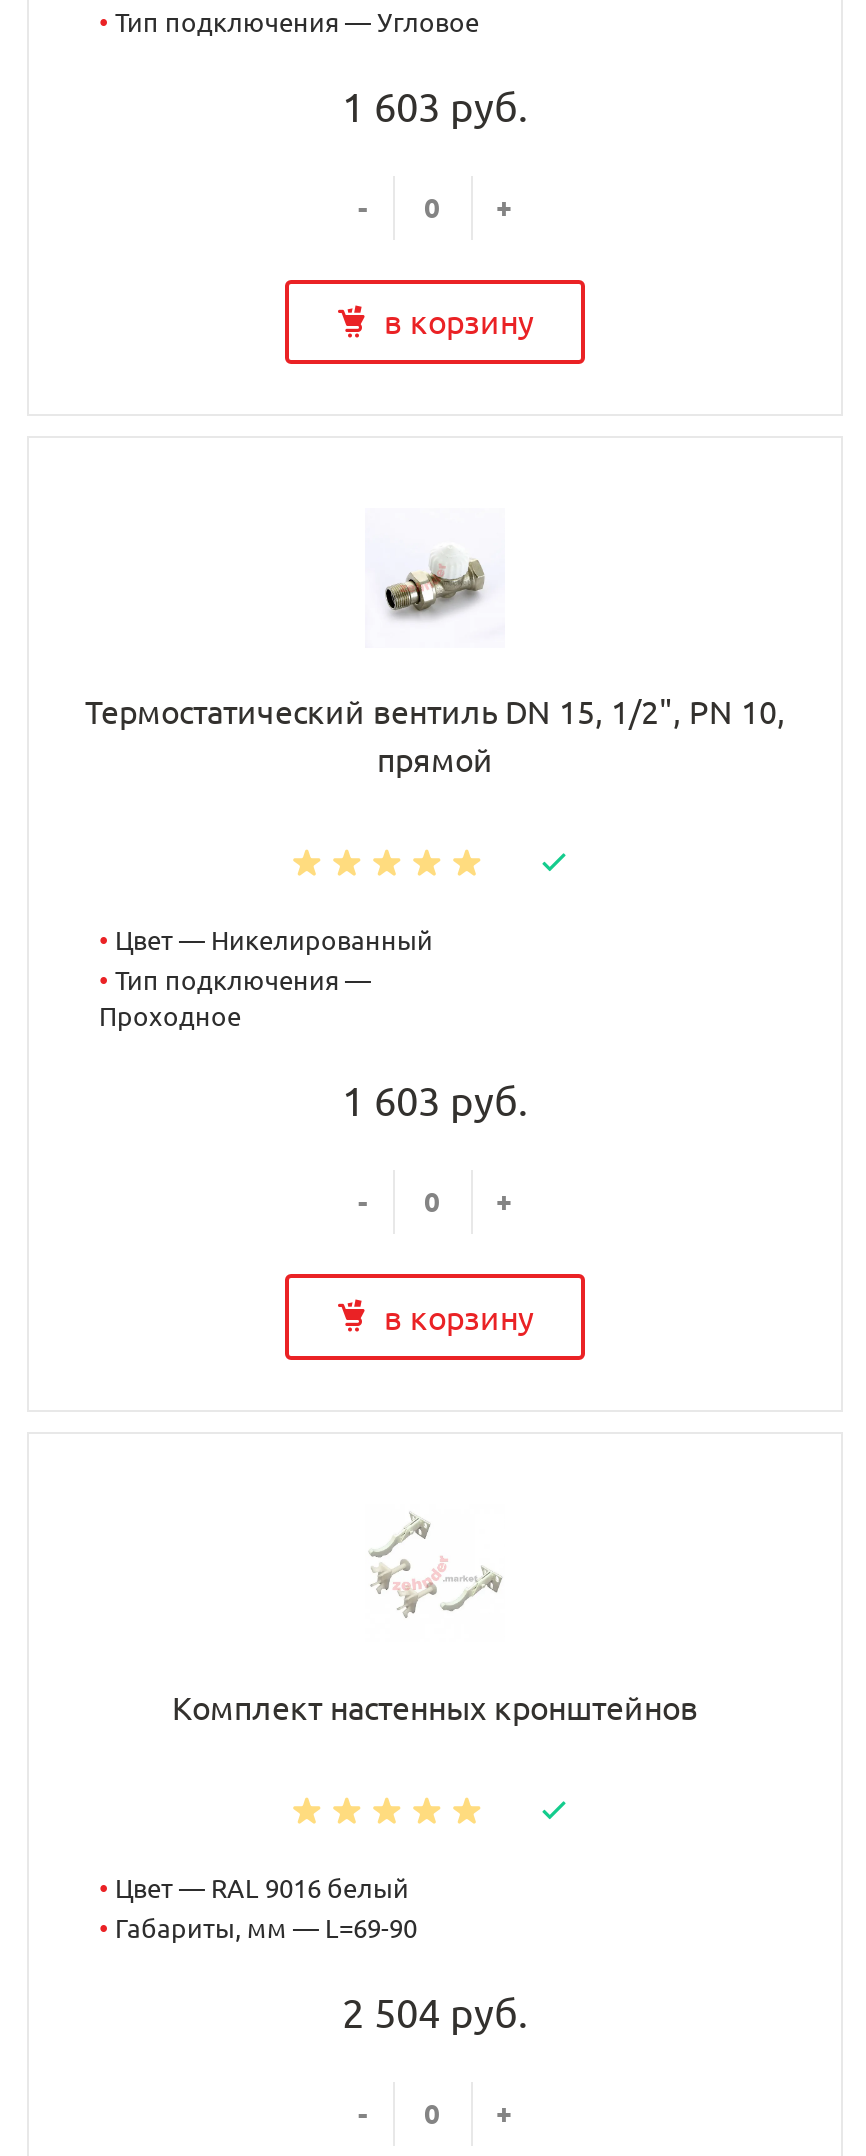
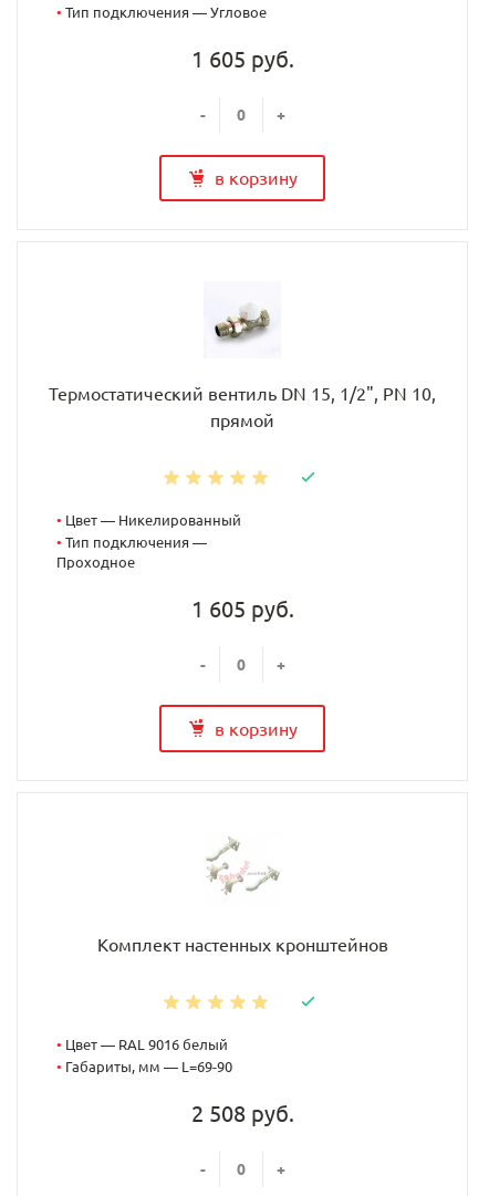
[342,84,528,130] 1 603 руб. -> [191,46,294,72] 1 605 руб.
[342,1079,528,1125] 1 603 руб. -> [191,597,294,622] 1 605 руб.
[342,1989,528,2035] 2 504 руб. -> [191,1101,294,1126] 2 508 руб.

